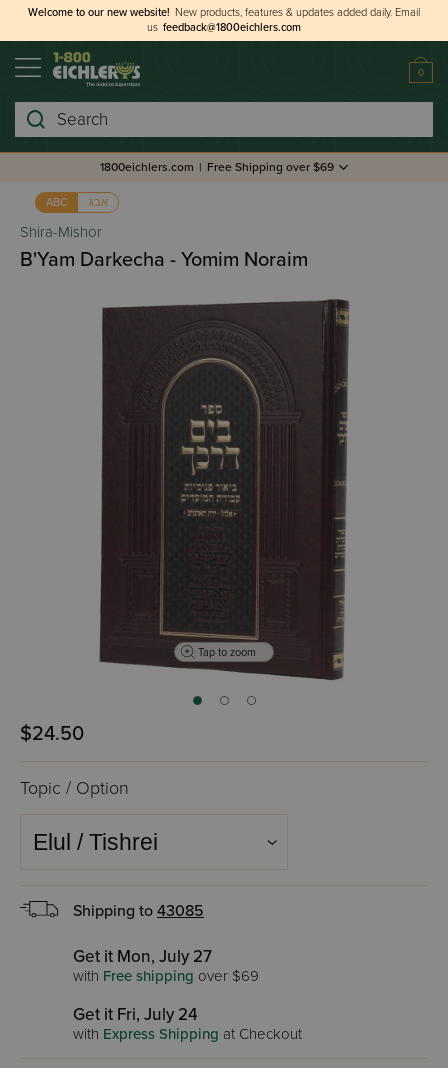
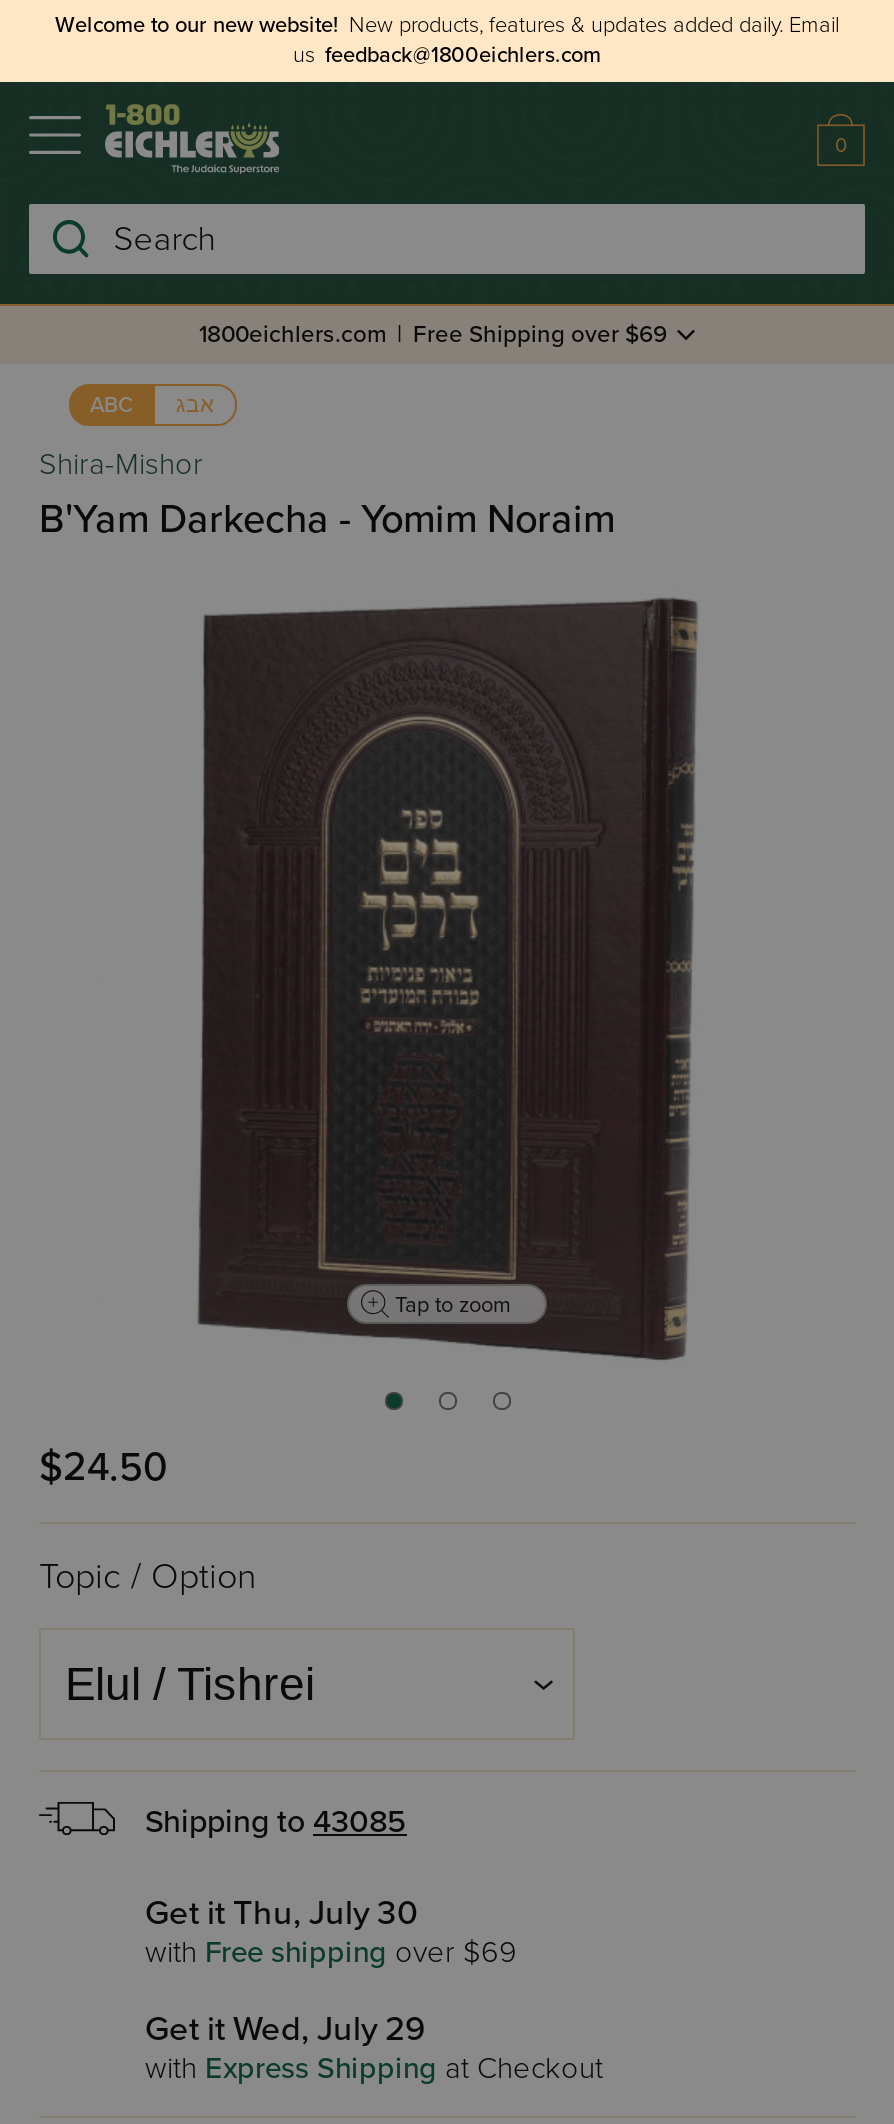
[73,946,212,967] Get it Mon, July 27 -> [145,1892,417,1934] Get it Thu, July 30
[73,1004,198,1025] Get it Fri, July 24 -> [145,2008,425,2050] Get it Wed, July 29

